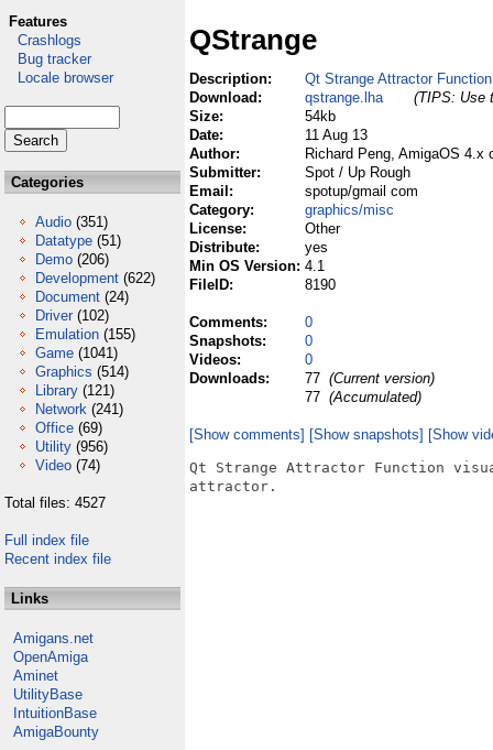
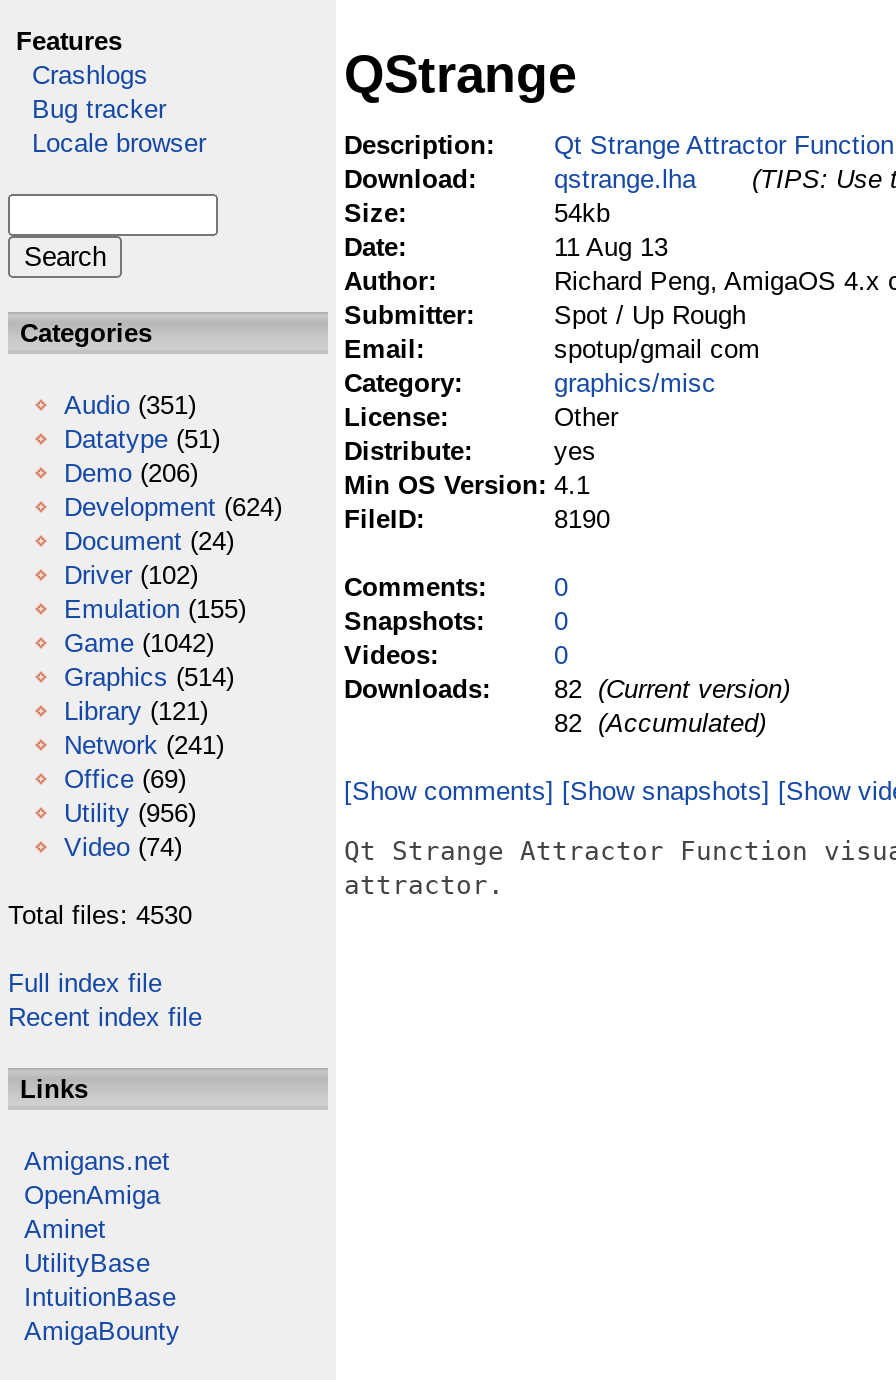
[35,270,155,286] Development (622) -> [64,492,282,522] Development (624)
[35,345,118,361] Game (1041) -> [64,628,214,658] Game (1042)
[305,370,435,387] 77 (Current version) -> [554,674,790,704] 82 (Current version)
[305,389,421,405] 77 (Accumulated) -> [554,708,766,738] 82 (Accumulated)
[4,494,106,511] Total files: 4527 -> [8,900,192,930] Total files: 4530

